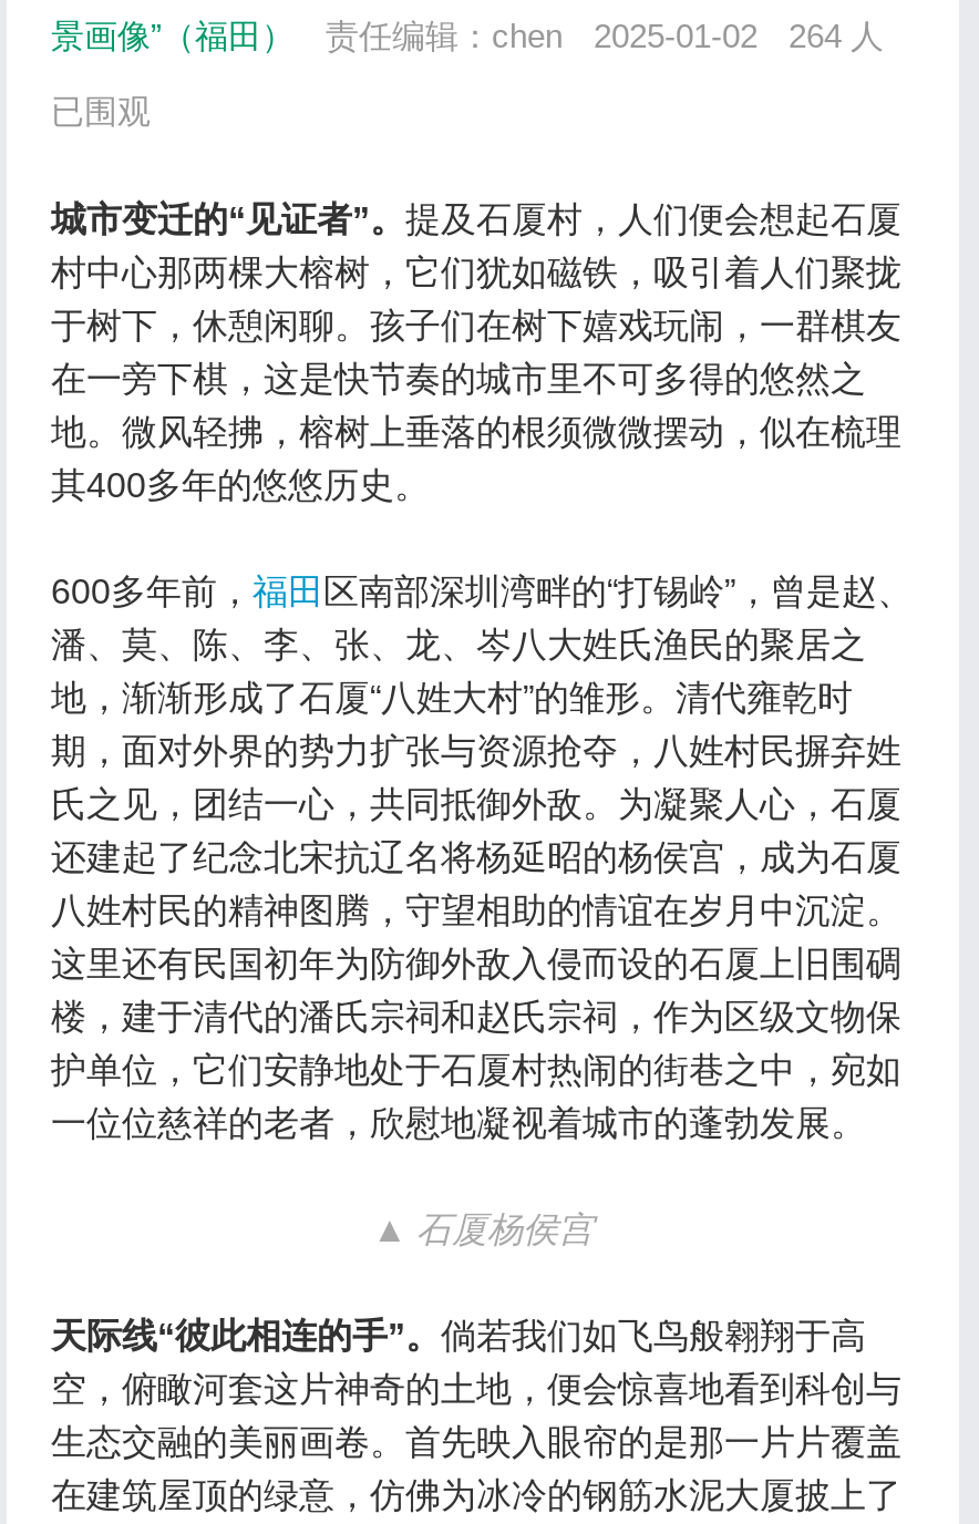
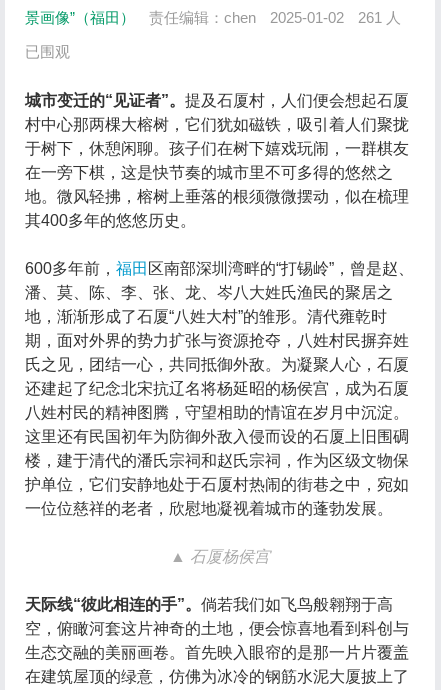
[326,17,884,54] 责任编辑：chen 2025-01-02 264 人 -> [149,9,401,26] 责任编辑：chen 2025-01-02 261 人

